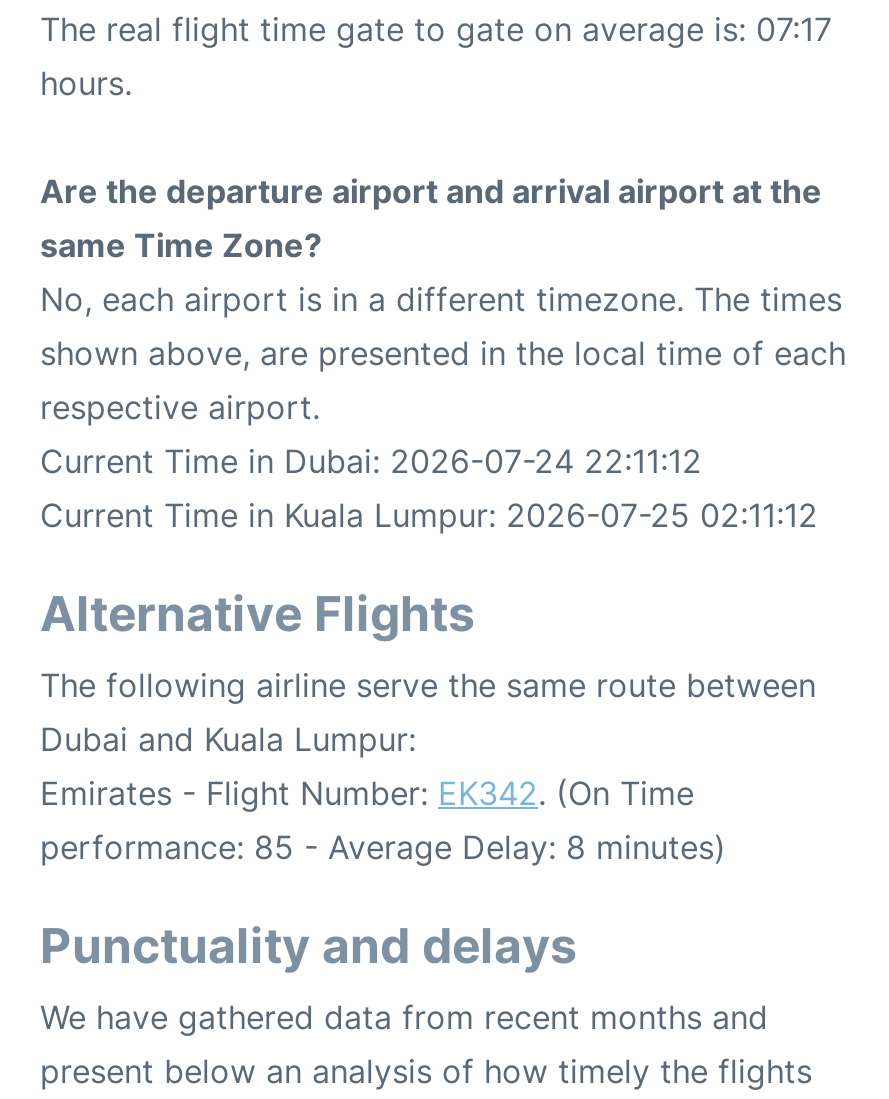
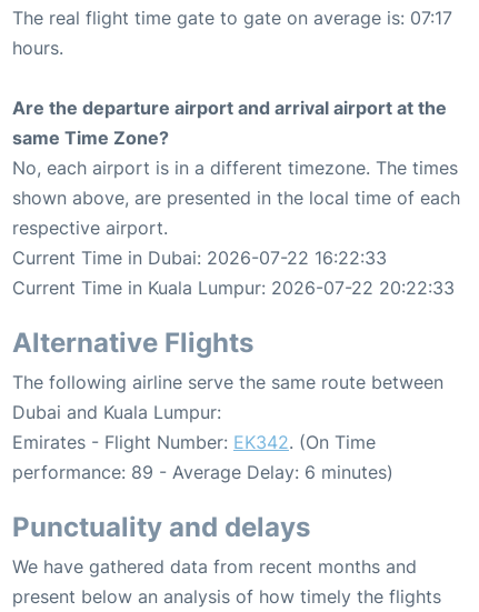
[40,441,702,481] Current Time in Dubai: 2026-07-24 22:11:12 -> [12,247,387,269] Current Time in Dubai: 2026-07-22 16:22:33
[40,495,818,535] Current Time in Kuala Lumpur: 2026-07-25 02:11:12 -> [12,277,455,299] Current Time in Kuala Lumpur: 2026-07-22 20:22:33
[40,827,726,867] performance: 85 - Average Delay: 8 minutes) -> [12,461,393,483] performance: 89 - Average Delay: 6 minutes)

